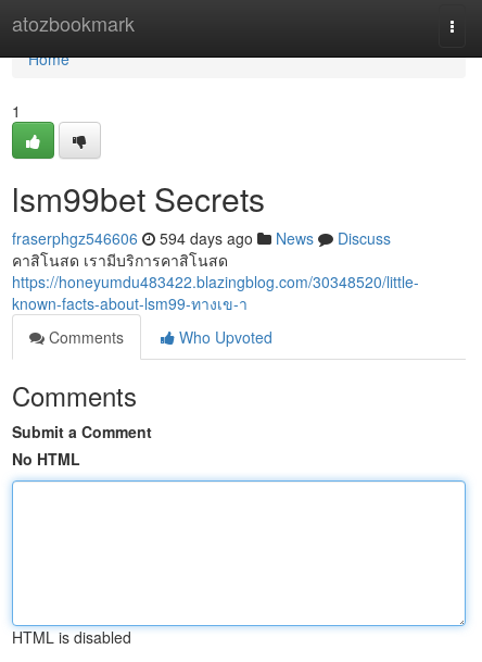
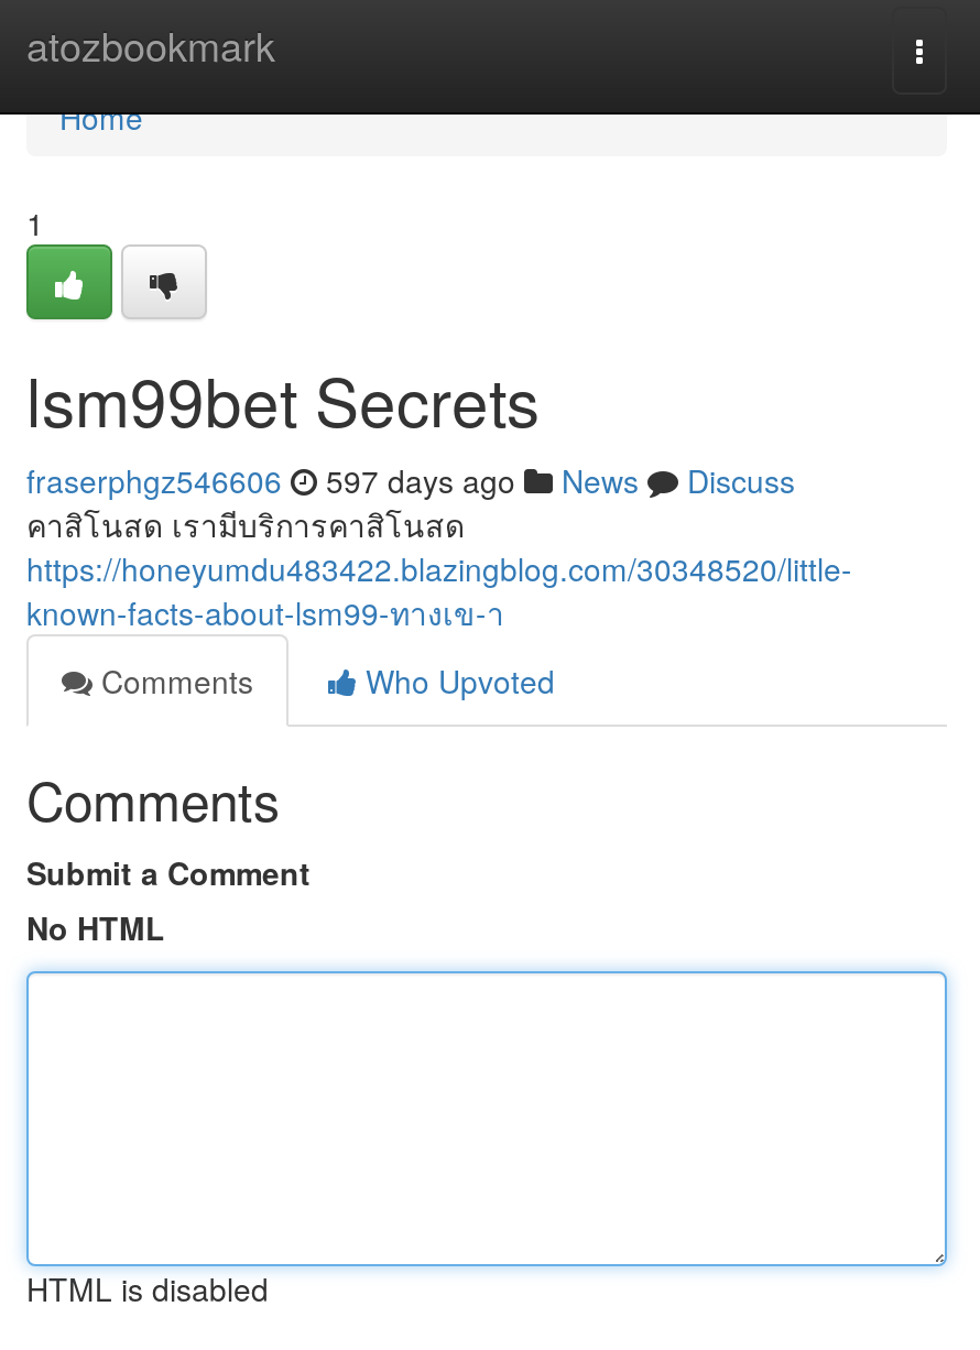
[12,227,391,249] fraserphgz546606 594 days ago News Discuss -> [26,458,795,502] fraserphgz546606 597 days ago News Discuss

